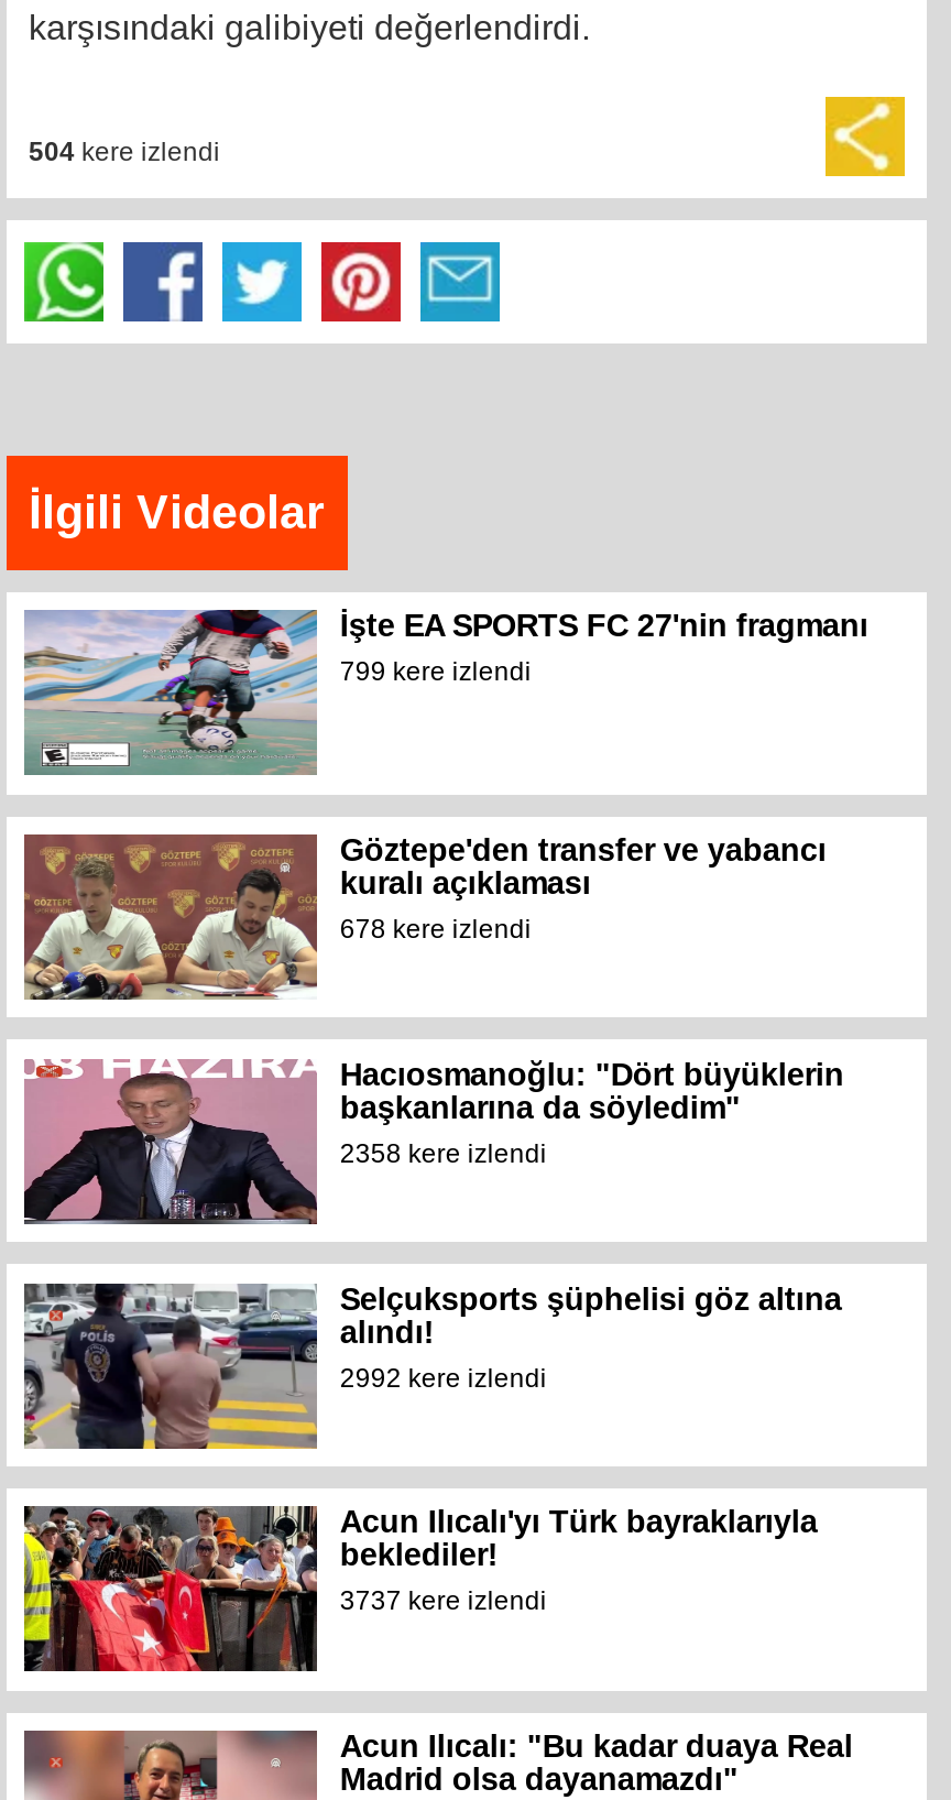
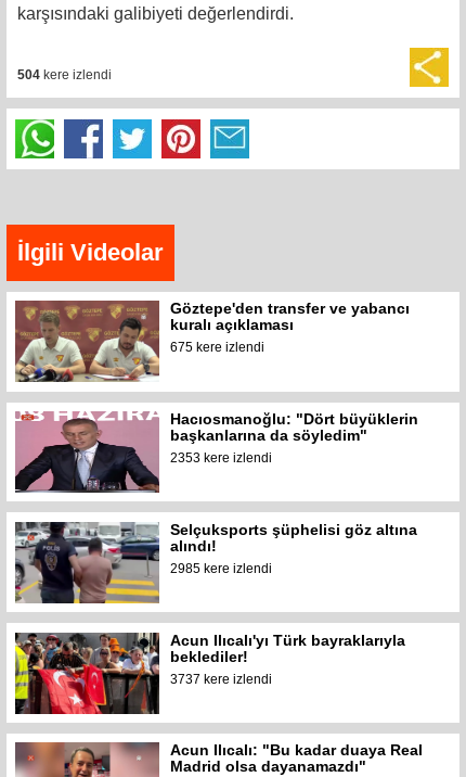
[22,609,868,777] [image] | İşte EA SPORTS FC 27'nin fragmanı | 799 kere izlendi -> none
[340,914,531,945] 678 kere izlendi -> [171,340,265,355] 675 kere izlendi
[340,1138,547,1169] 2358 kere izlendi -> [171,450,272,466] 2353 kere izlendi
[340,1362,547,1393] 2992 kere izlendi -> [171,561,272,576] 2985 kere izlendi

